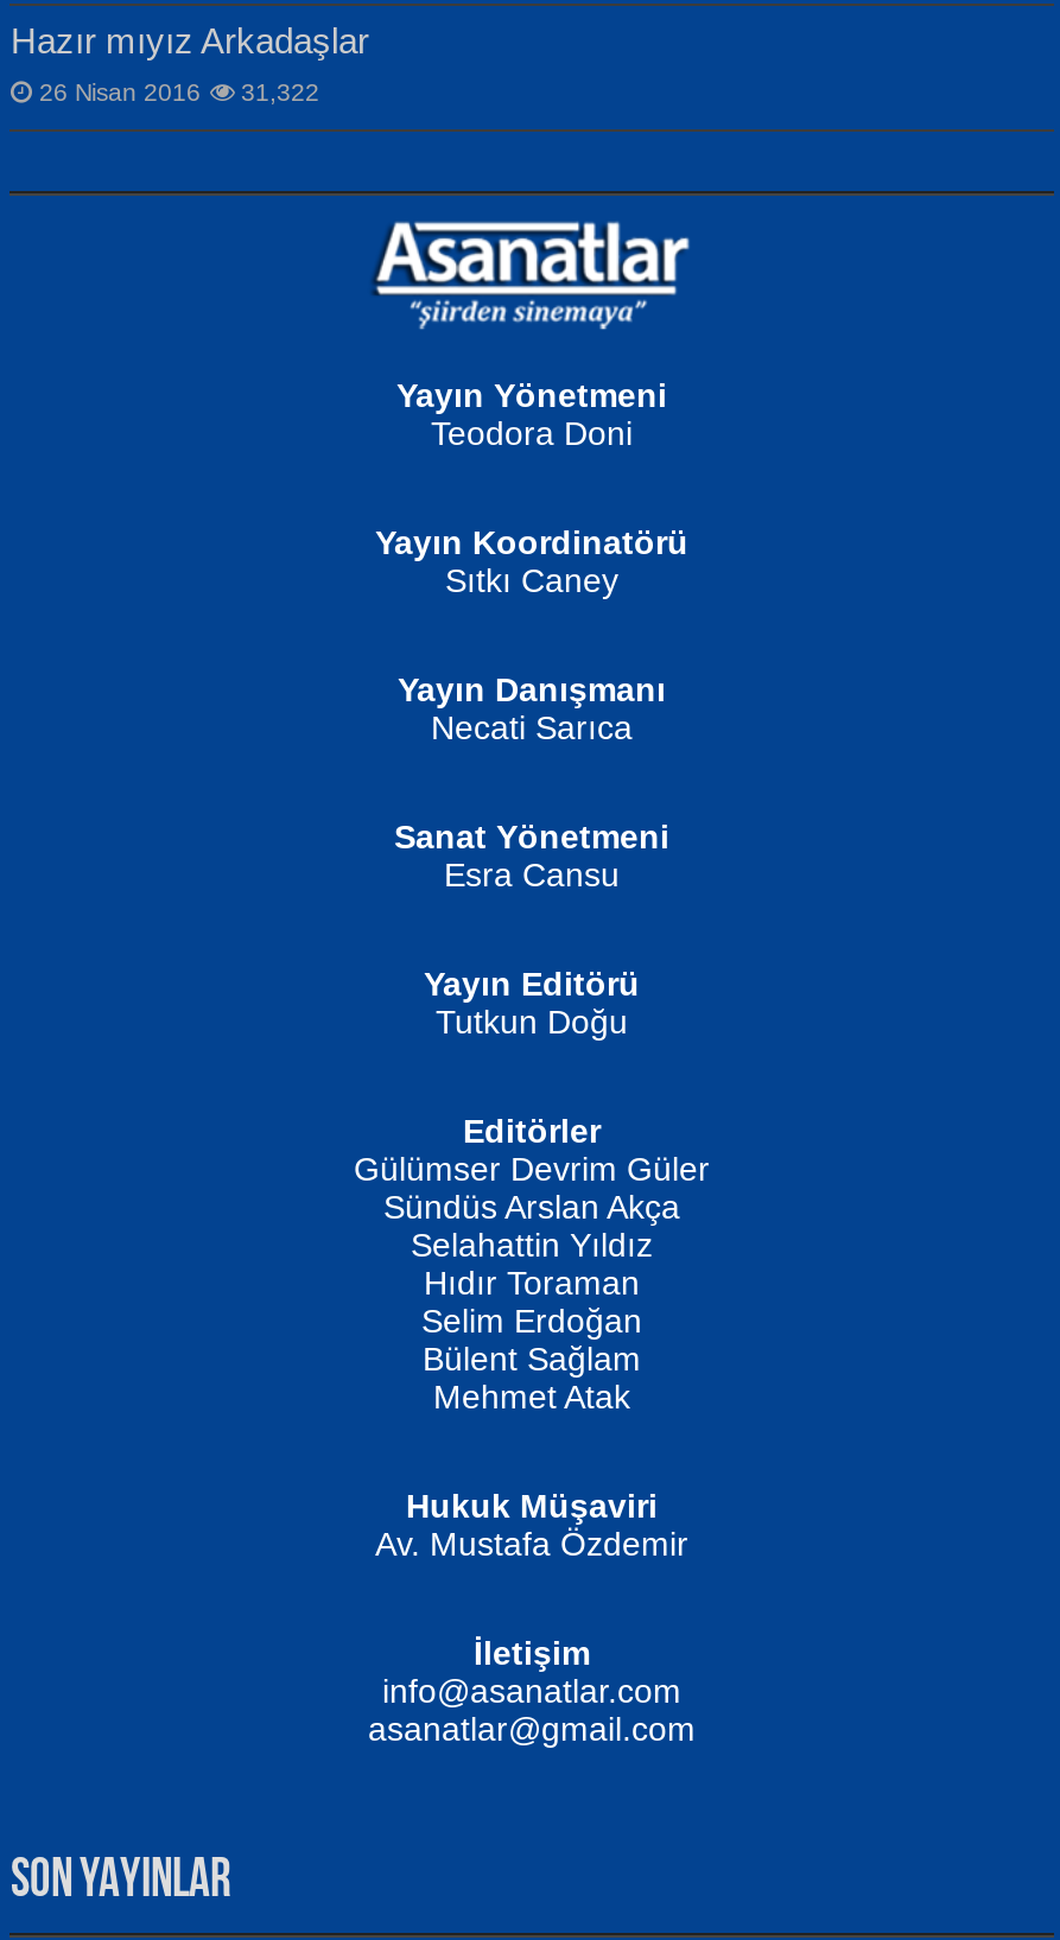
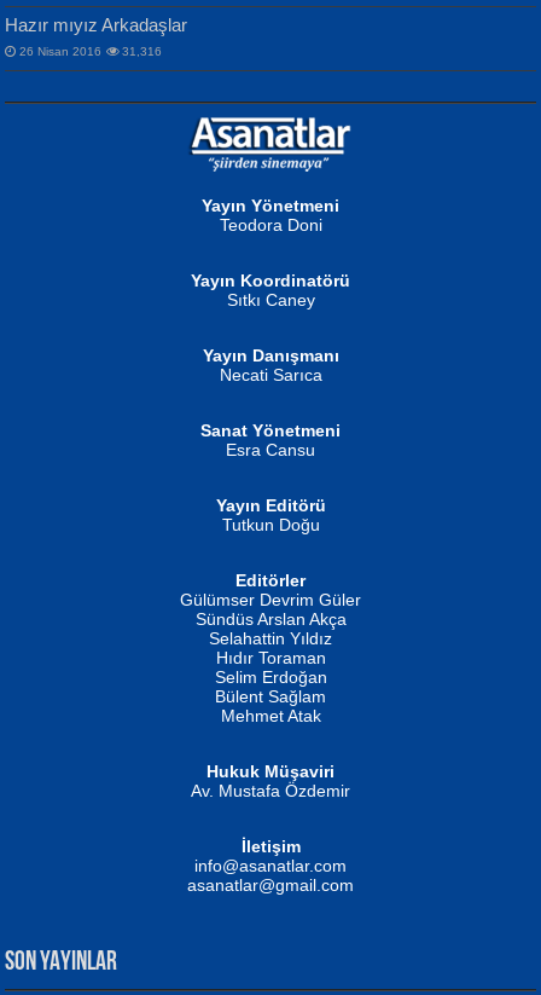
[39,79,319,106] 26 Nisan 2016 31,322 -> [20,45,162,58] 26 Nisan 2016 31,316

